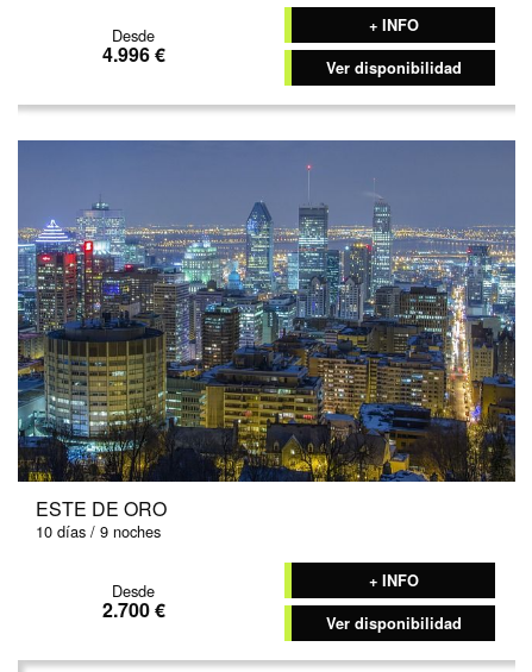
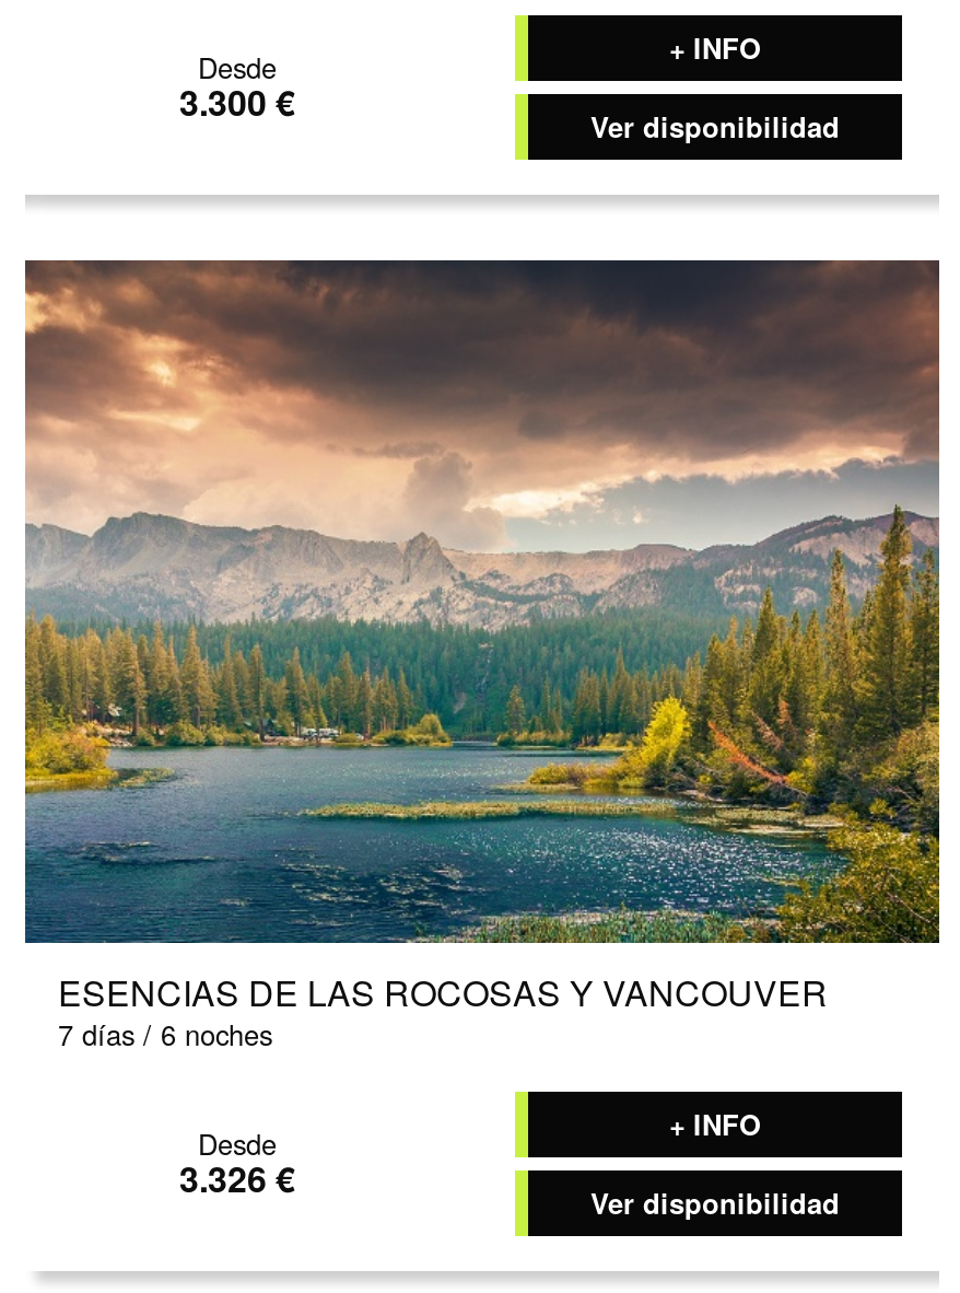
[102,40,165,67] 4.996 € -> [179,77,295,127] 3.300 €
[17,140,517,542] [image] | ESTE DE ORO | 10 días / 9 noches -> [23,259,941,1055] [image] | ESENCIAS DE LAS ROCOSAS Y VANCOUVER | 7 días / 6 noches
[102,595,165,623] 2.700 € -> [179,1153,295,1203] 3.326 €

